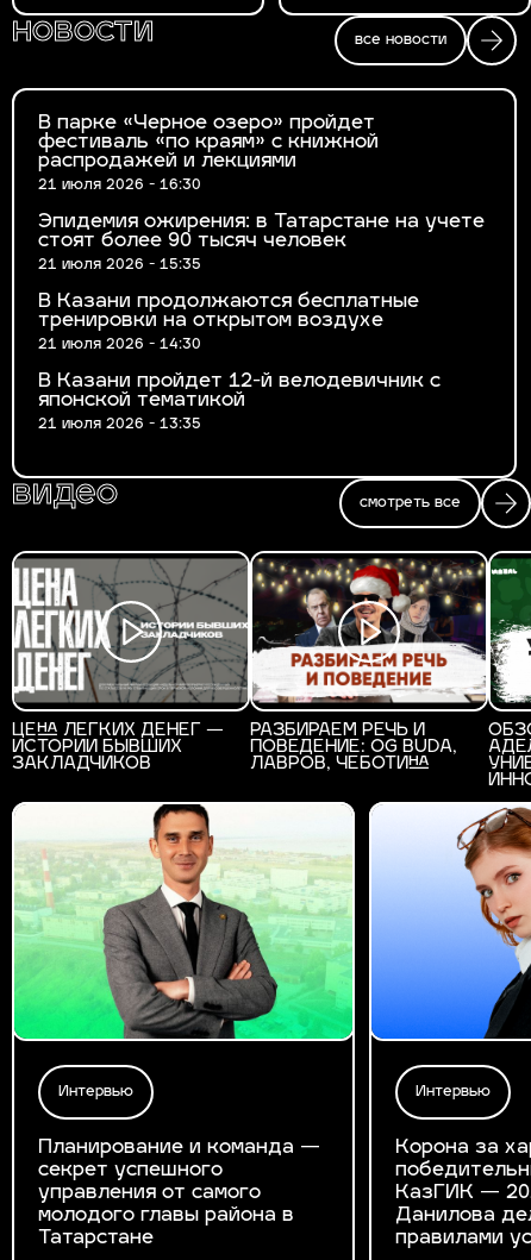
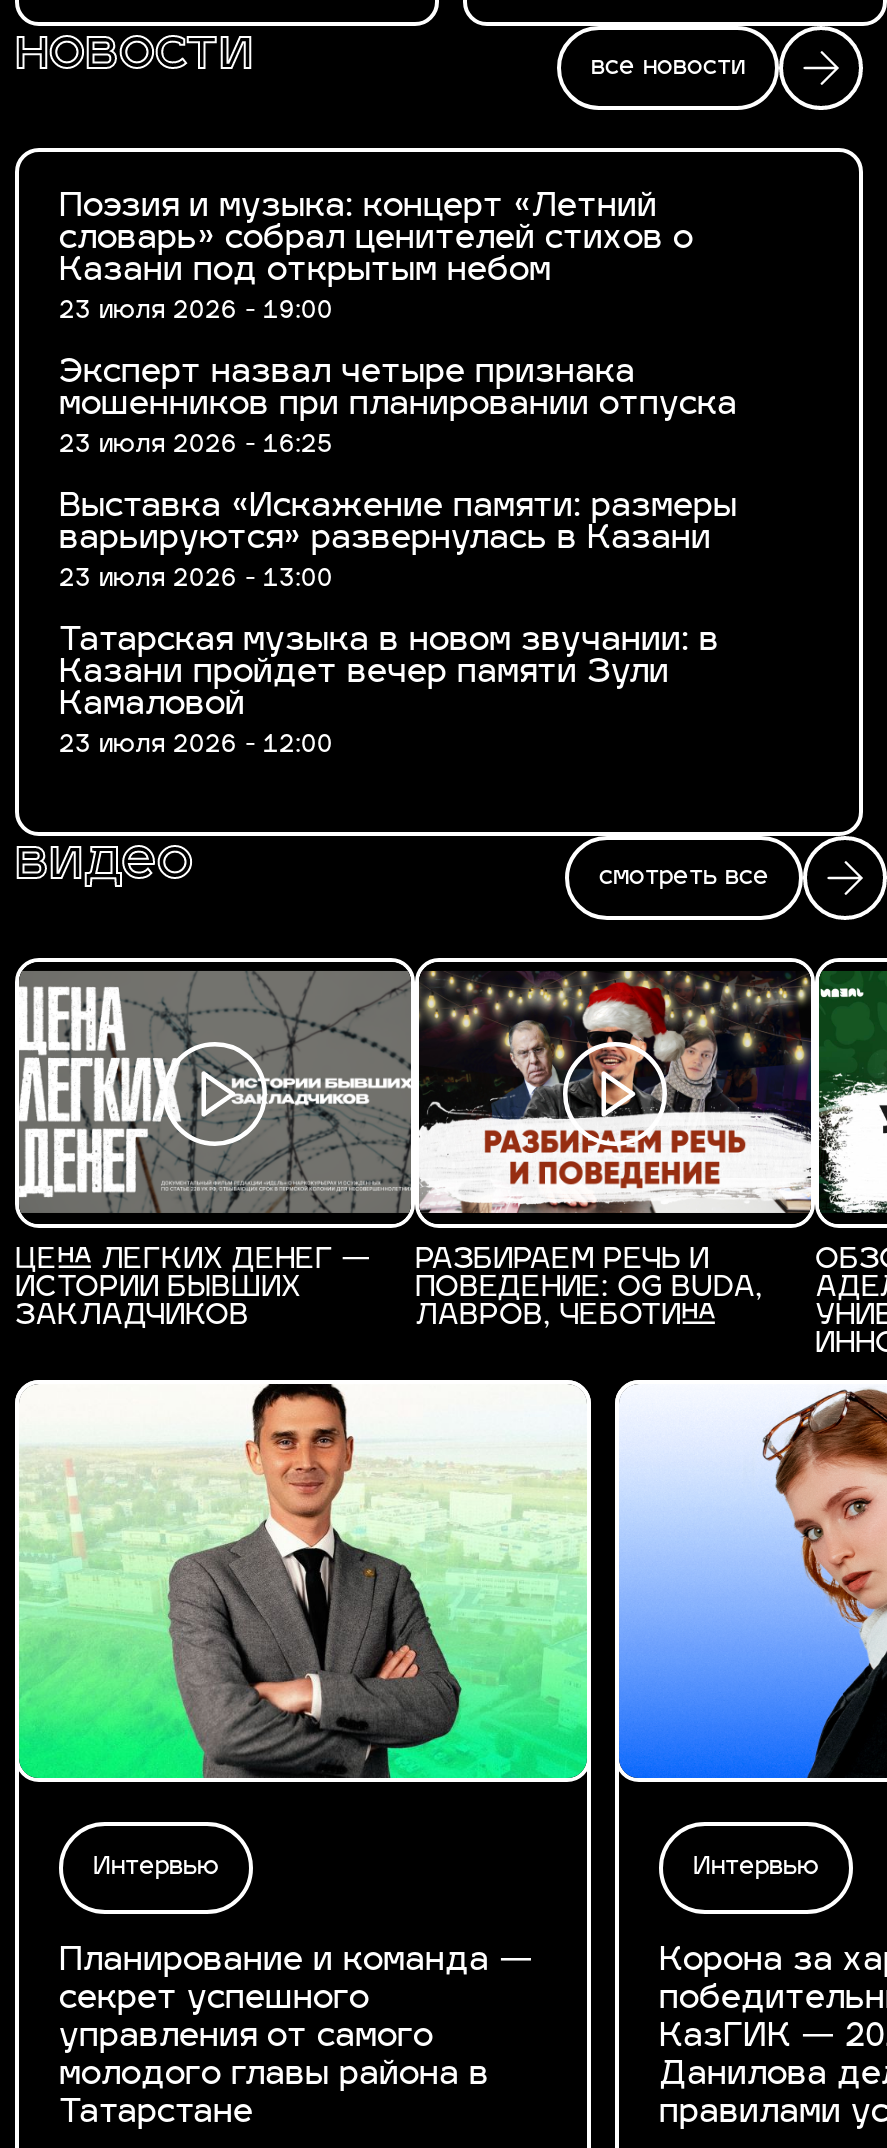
[38,114,379,193] В парке «Черное озеро» пройдет | фестиваль «по краям» с книжной | распродажей и лекциями | 21 июля 2026 - 16:30 -> [59,192,693,324] Поэзия и музыка: концерт «Летний | словарь» собрал ценителей стихов о | Казани под открытым небом | 23 июля 2026 - 19:00
[38,213,485,272] Эпидемия ожирения: в Татарстане на учете | стоят более 90 тысяч человек | 21 июля 2026 - 15:35 -> [59,358,737,458] Эксперт назвал четыре признака | мошенников при планировании отпуска | 23 июля 2026 - 16:25
[38,293,419,352] В Казани продолжаются бесплатные | тренировки на открытом воздухе | 21 июля 2026 - 14:30 -> [59,492,737,592] Выставка «Искажение памяти: размеры | варьируются» развернулась в Казани | 23 июля 2026 - 13:00
[38,372,441,432] В Казани пройдет 12-й велодевичник с | японской тематикой | 21 июля 2026 - 13:35 -> [59,626,719,758] Татарская музыка в новом звучании: в | Казани пройдет вечер памяти Зули | Камаловой | 23 июля 2026 - 12:00

